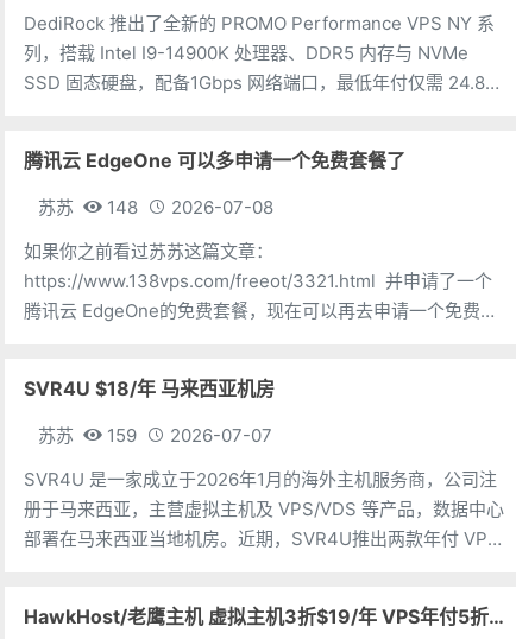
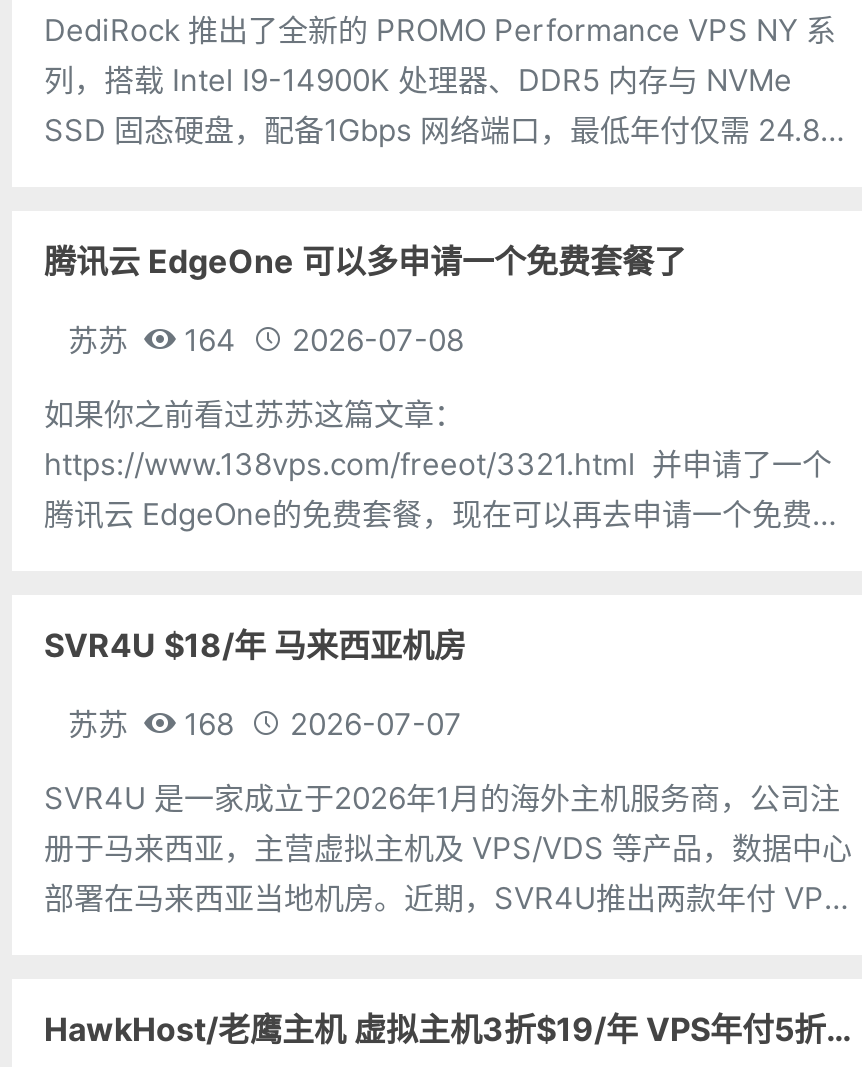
[38,196,273,219] 苏苏 148 2026-07-08 -> [68,321,464,359] 苏苏 164 2026-07-08
[38,424,272,447] 苏苏 159 2026-07-07 -> [68,705,462,743] 苏苏 168 2026-07-07

